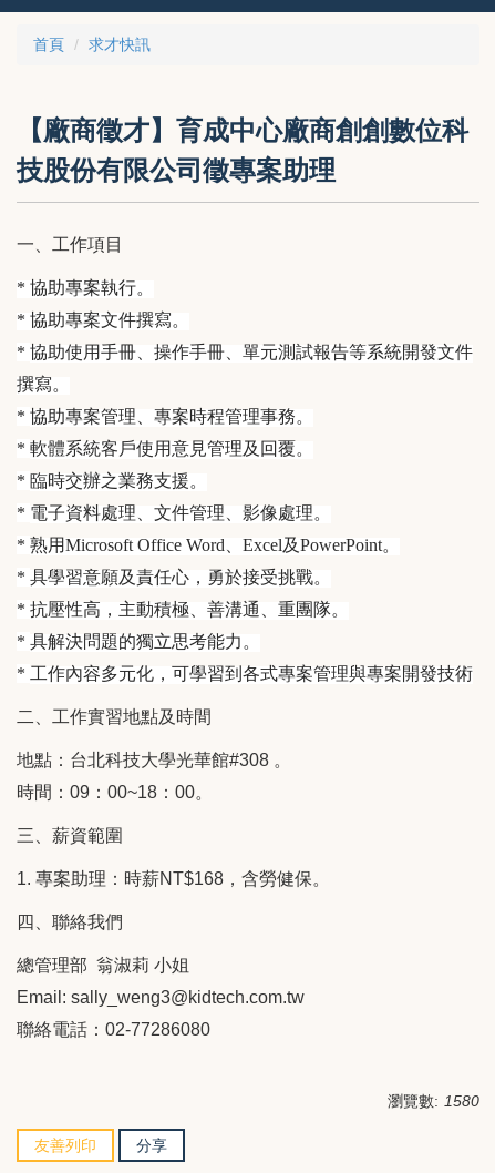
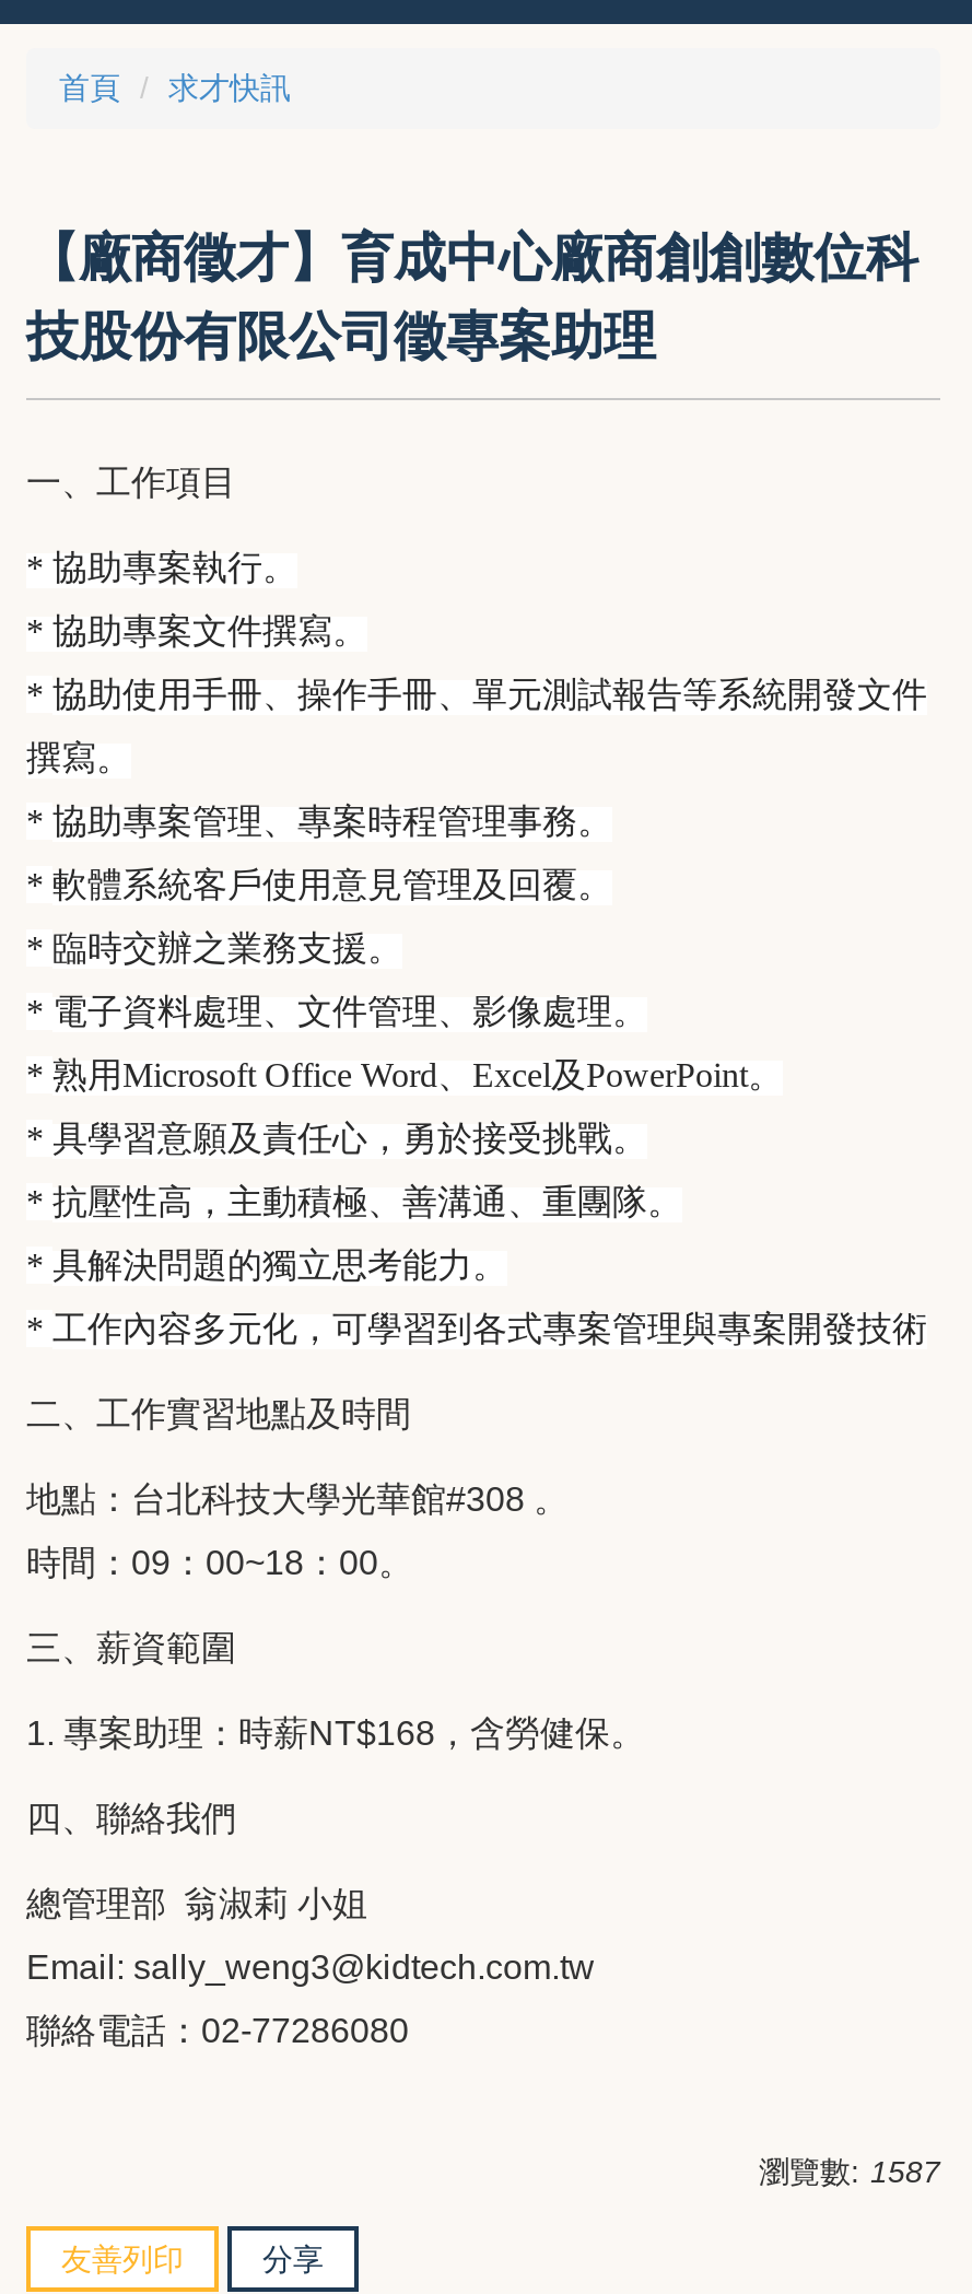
[388,1092,479,1110] 瀏覽數: 1580 -> [759,2154,940,2189] 瀏覽數: 1587

